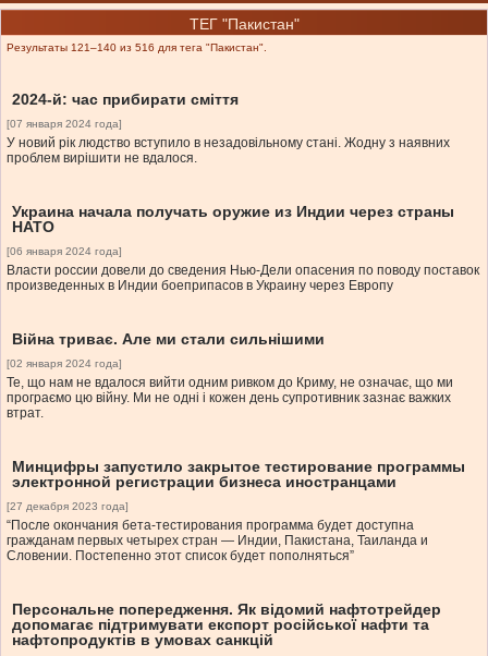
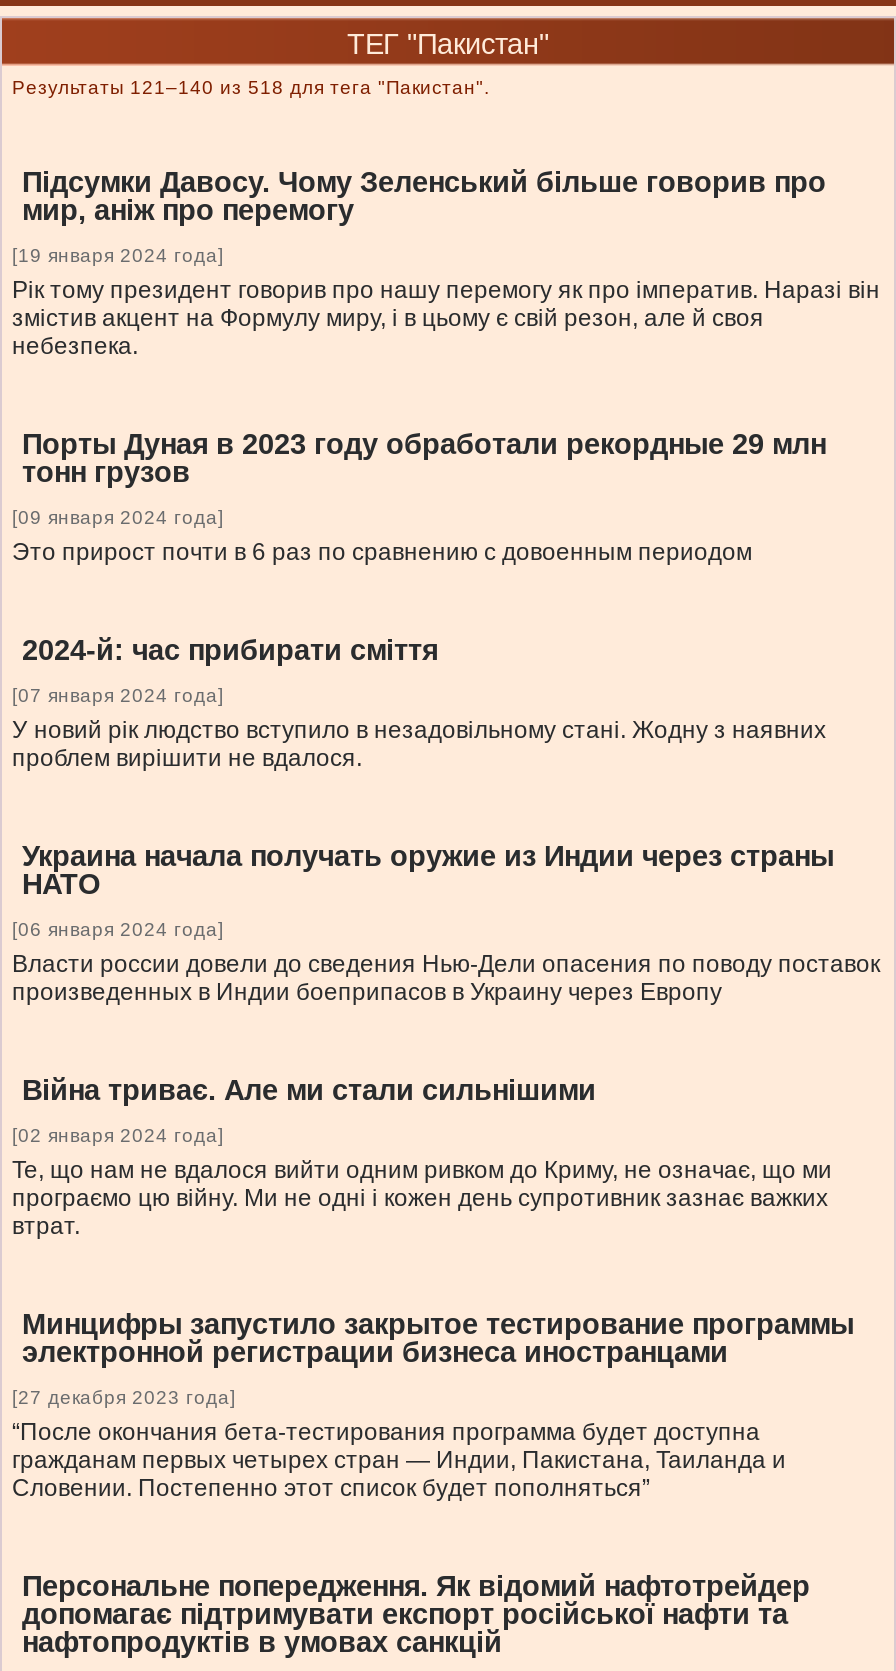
[7,42,267,54] Результаты 121–140 из 516 для тега "Пакистан". -> [12,77,880,567] Результаты 121–140 из 518 для тега "Пакистан". | Підсумки Давосу. Чому Зеленський більше говорив про | мир, аніж про перемогу | [19 января 2024 года] | Рік тому президент говорив про нашу перемогу як про імператив. Наразі він | змістив акцент на Формулу миру, і в цьому є свій резон, але й своя | небезпека. | Порты Дуная в 2023 году обработали рекордные 29 млн | тонн грузов | [09 января 2024 года] | Это прирост почти в 6 раз по сравнению с довоенным периодом

